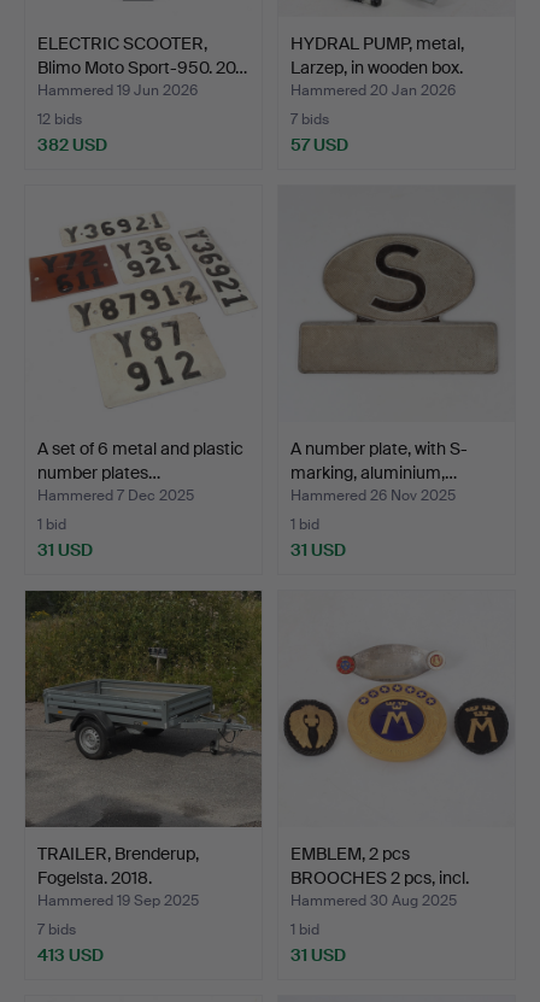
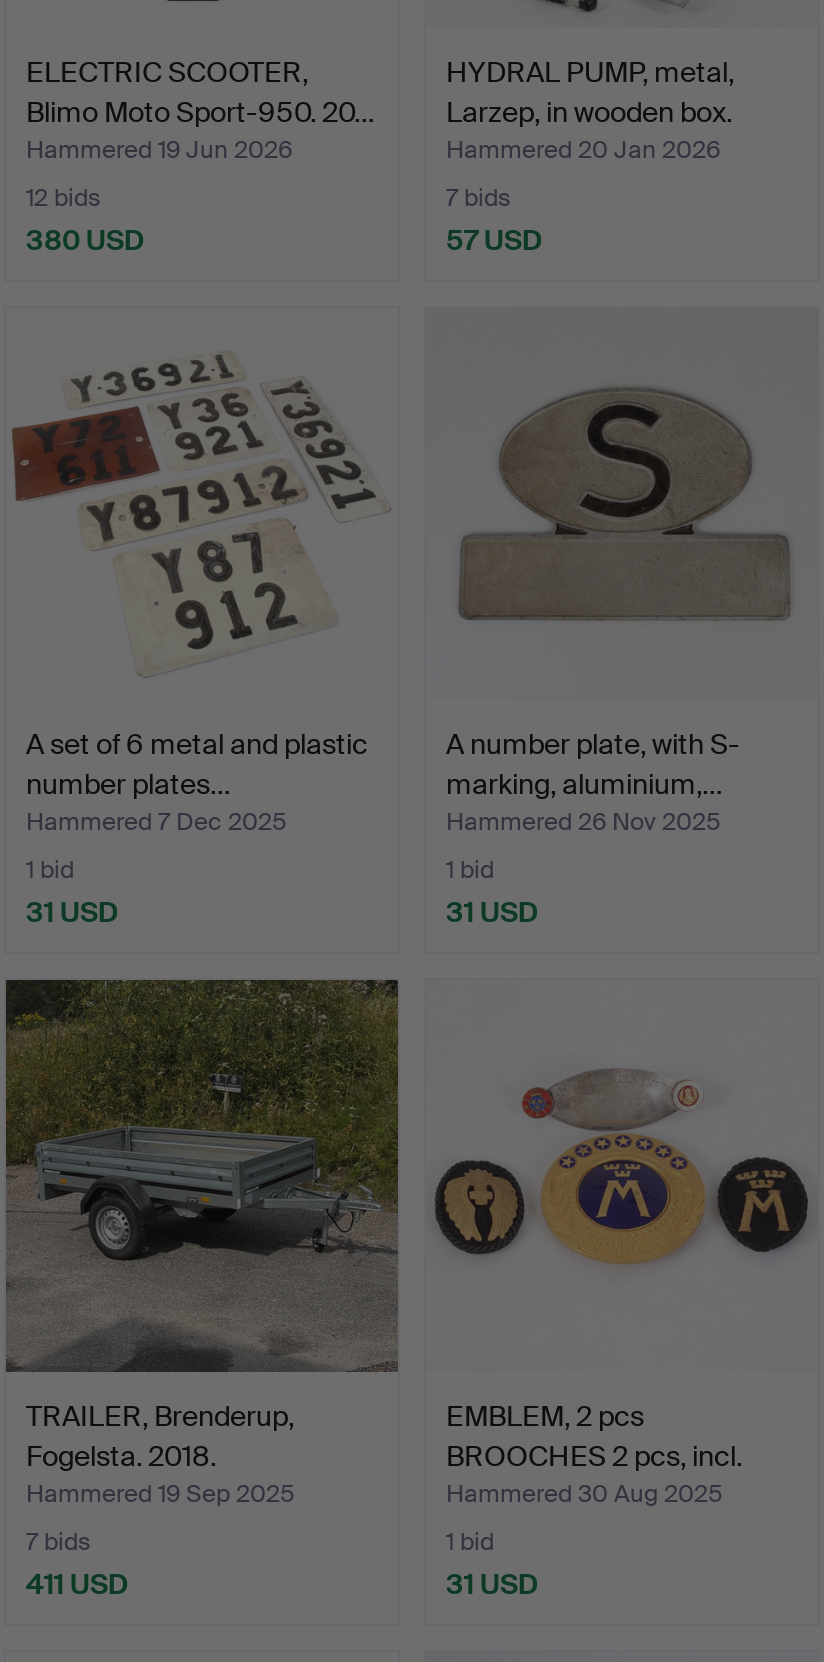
[37,133,107,155] 382 USD -> [26,221,144,257] 380 USD
[37,944,104,966] 413 USD -> [26,1566,128,1602] 411 USD

